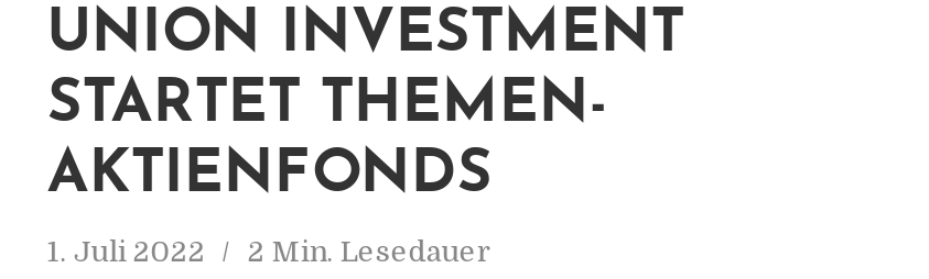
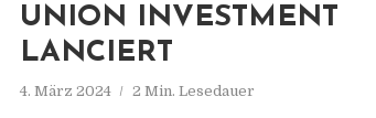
[47,77,607,207] STARTET THEMEN- | AKTIENFONDS -> [20,39,173,68] LANCIERT
[47,235,492,268] 1. Juli 2022 2 Min. Lesedauer -> [20,83,254,99] 4. März 2024 2 Min. Lesedauer

